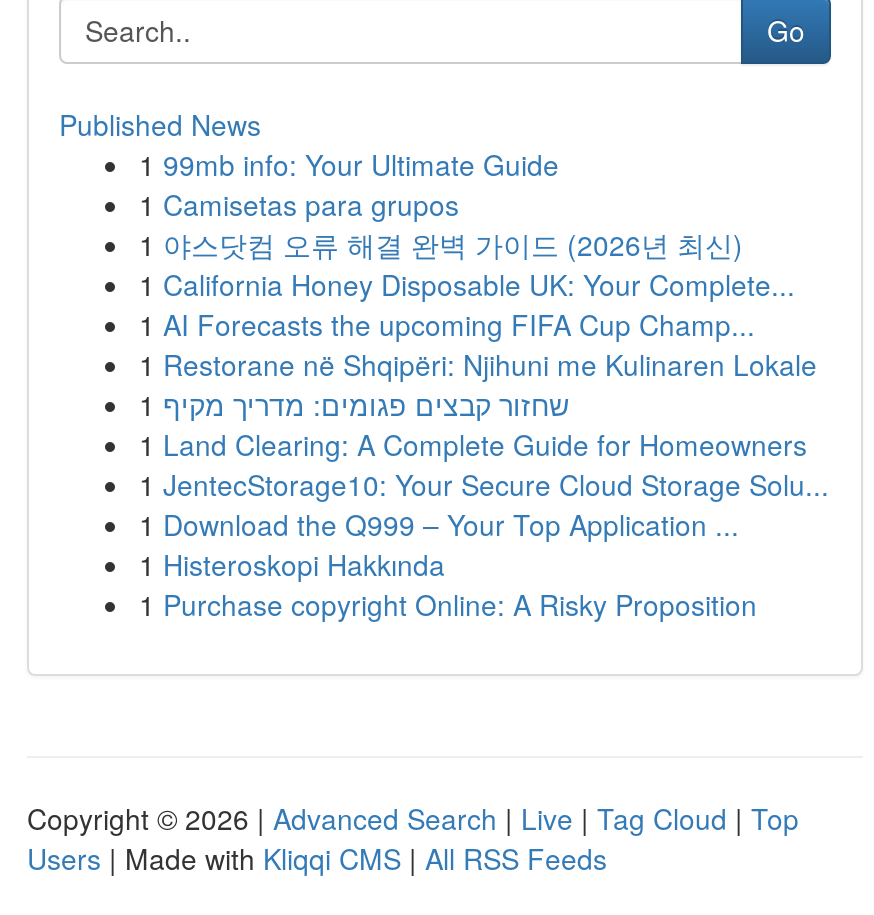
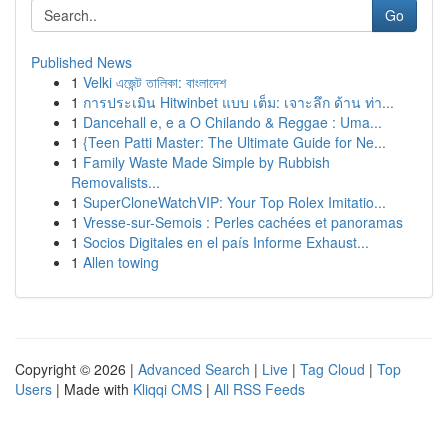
[139,144,829,624] 1 99mb info: Your Ultimate Guide | 1 Camisetas para grupos | 1 야스닷컴 오류 해결 완벽 가이드 (2026년 최신) | 1 California Honey Disposable UK: Your Complete... | 1 AI Forecasts the upcoming FIFA Cup Champ... | 1 Restorane në Shqipëri: Njihuni me Kulinaren Lokale | 1 שחזור קבצים פגומים: מדריך מקיף | 1 Land Clearing: A Complete Guide for Homeowners | 1 JentecStorage10: Your Secure Cloud Storage Solu... | 1 Download the Q999 – Your Top Application ... | 1 Histeroskopi Hakkında | 1 Purchase copyright Online: A Risky Proposition -> [71,72,403,272] 1 Velki এজেন্ট তালিকা: বাংলাদেশ | 1 การประเมิน Hitwinbet แบบ เต็ม: เจาะลึก ด้าน ท่า... | 1 Dancehall e, e a O Chilando & Reggae : Uma... | 1 {Teen Patti Master: The Ultimate Guide for Ne... | 1 Family Waste Made Simple by Rubbish | Removalists... | 1 SuperCloneWatchVIP: Your Top Rolex Imitatio... | 1 Vresse-sur-Semois : Perles cachées et panoramas | 1 Socios Digitales en el país Informe Exhaust... | 1 Allen towing

